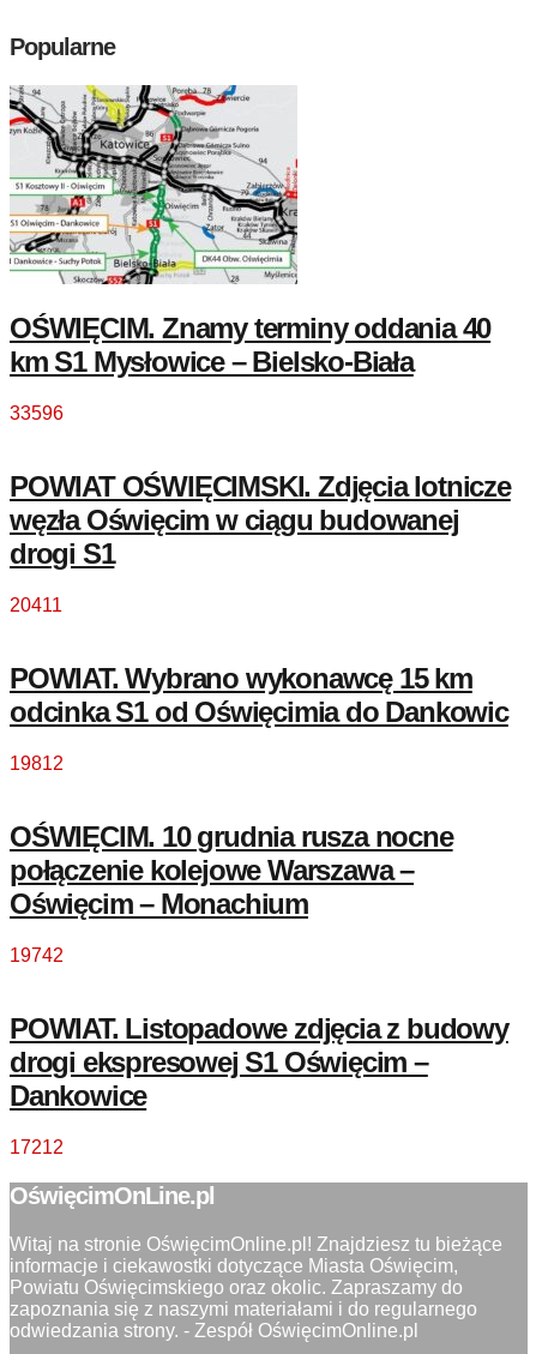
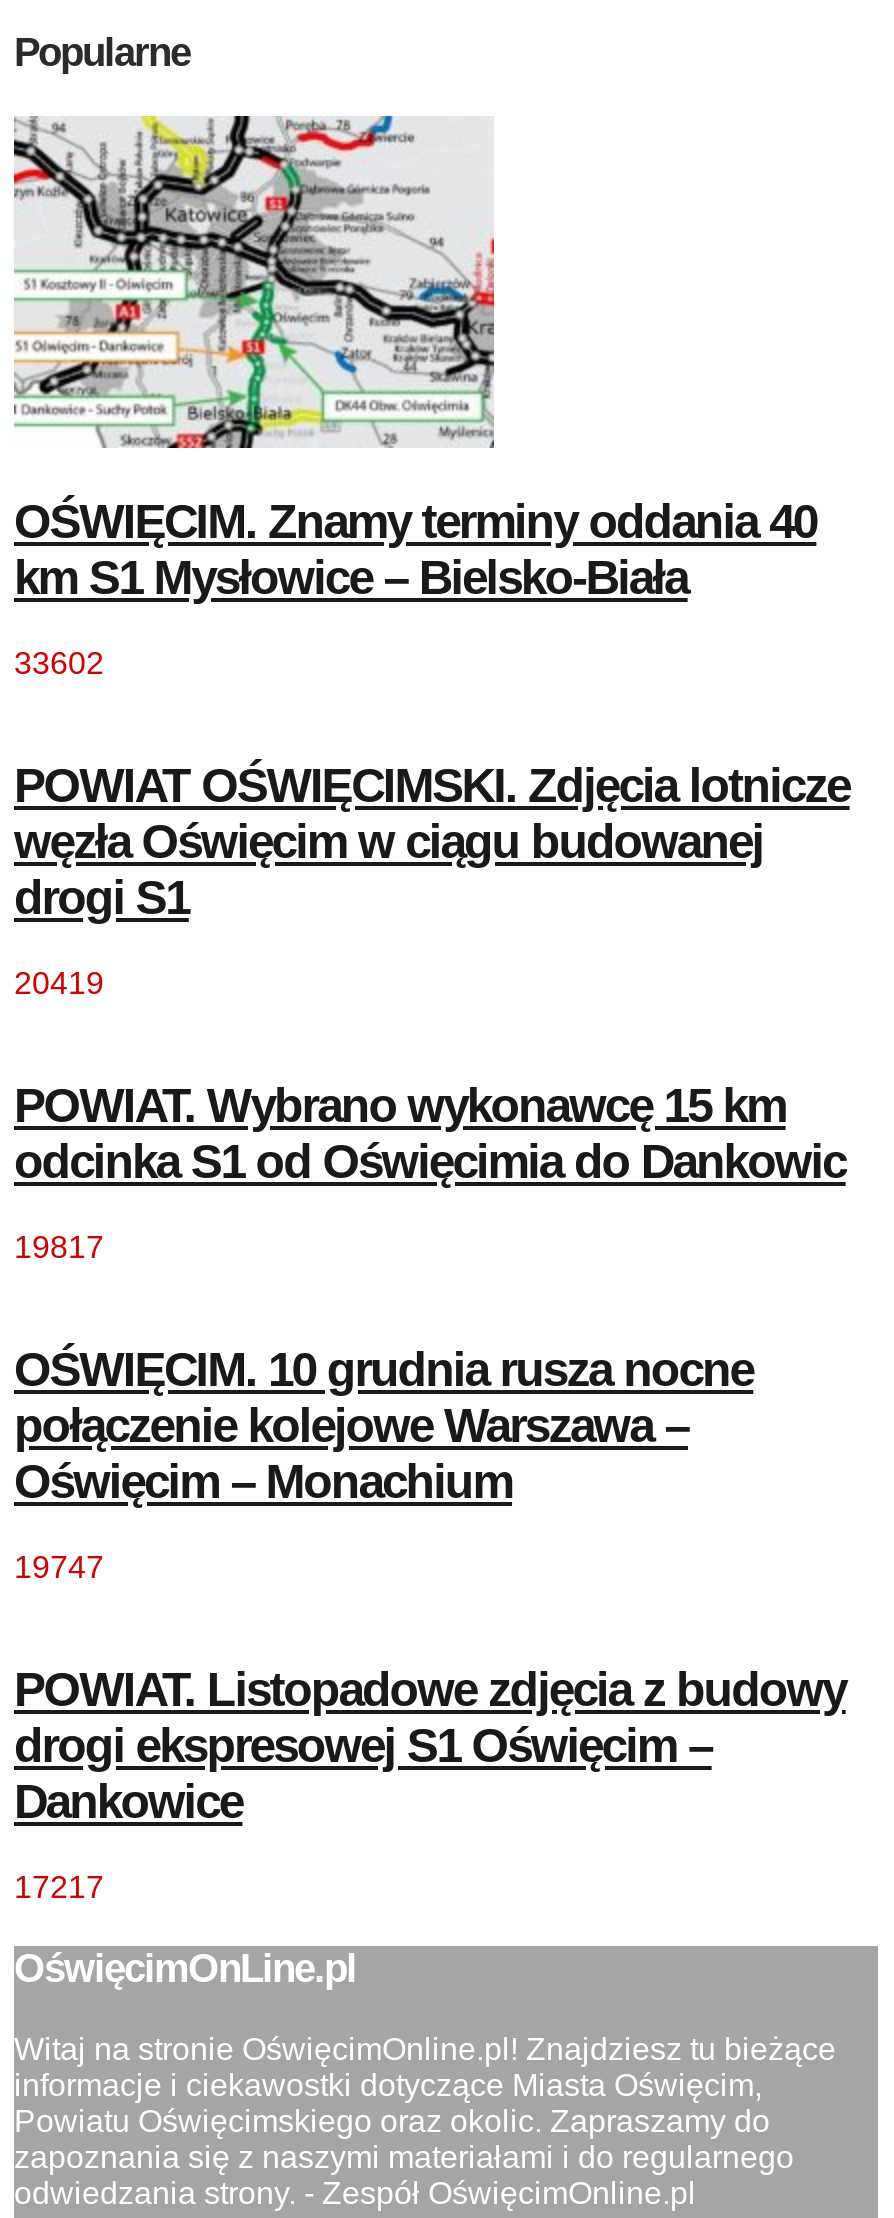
[10,403,64,424] 33596 -> [14,647,104,681] 33602
[10,595,62,615] 20411 -> [14,966,104,1000] 20419
[10,753,64,774] 19812 -> [14,1230,104,1264] 19817
[10,945,64,965] 19742 -> [14,1550,104,1584] 19747
[10,1136,64,1157] 17212 -> [14,1869,104,1903] 17217

